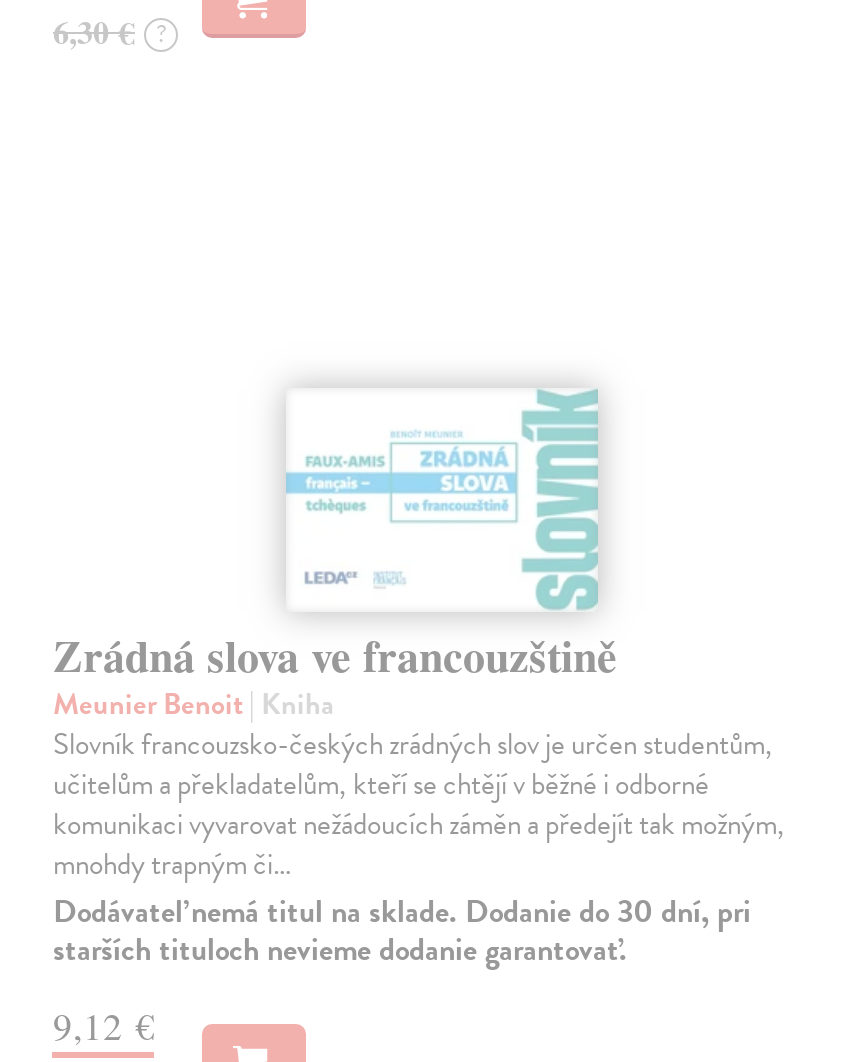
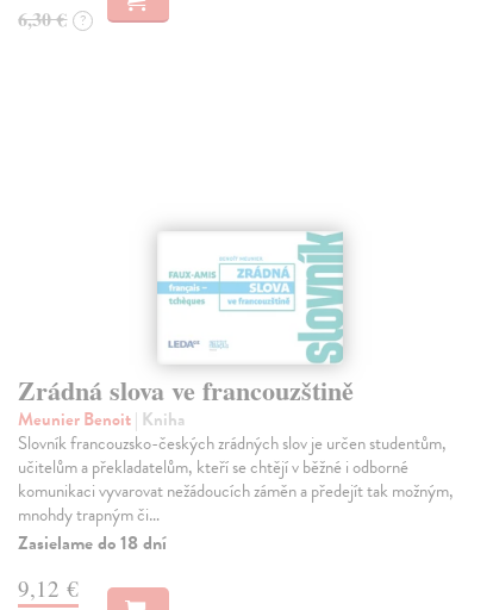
[53,887,751,973] Dodávateľ nemá titul na sklade. Dodanie do 30 dní, pri | starších tituloch nevieme dodanie garantovať. -> [18,529,167,557] Zasielame do 18 dní

